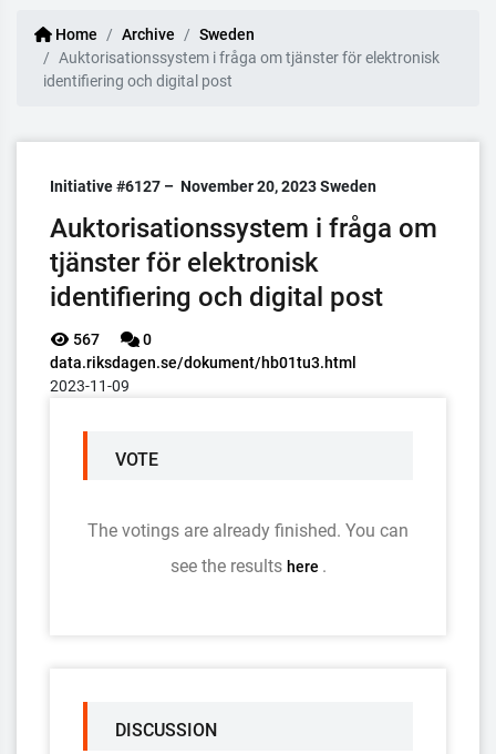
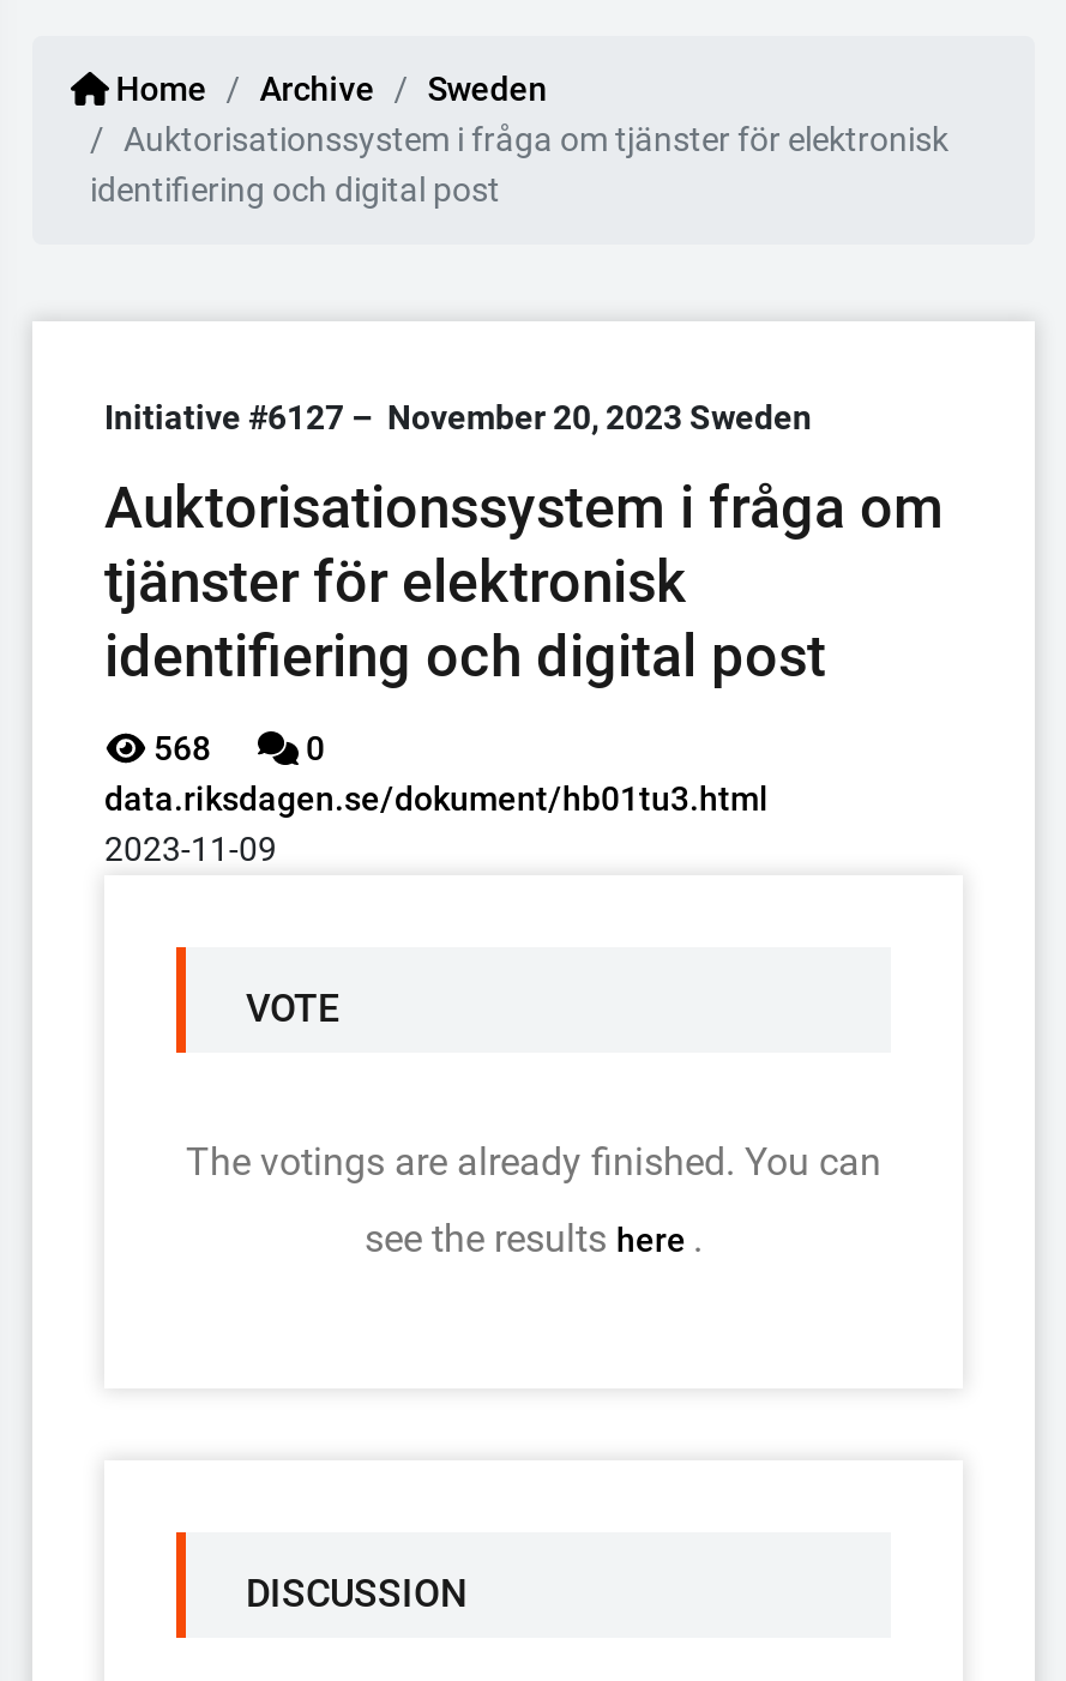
[69,330,99,348] 567 -> [146,729,211,767] 568

